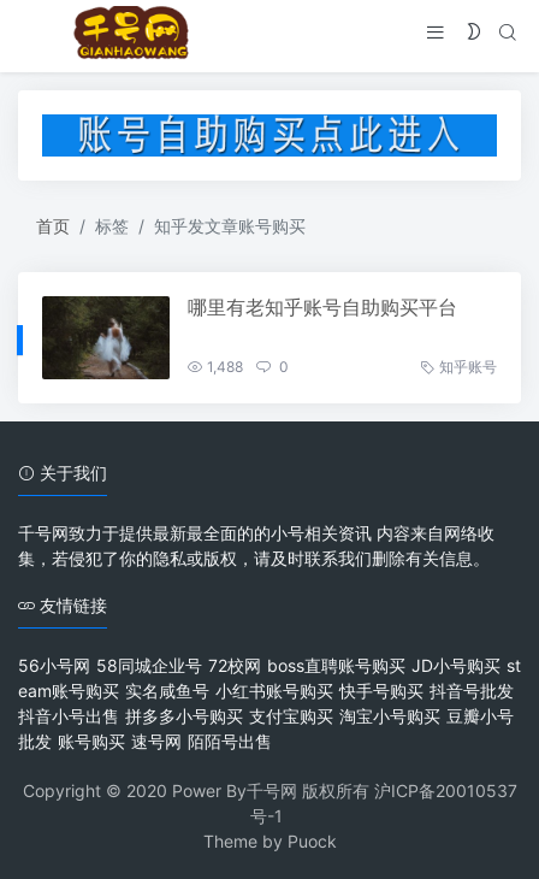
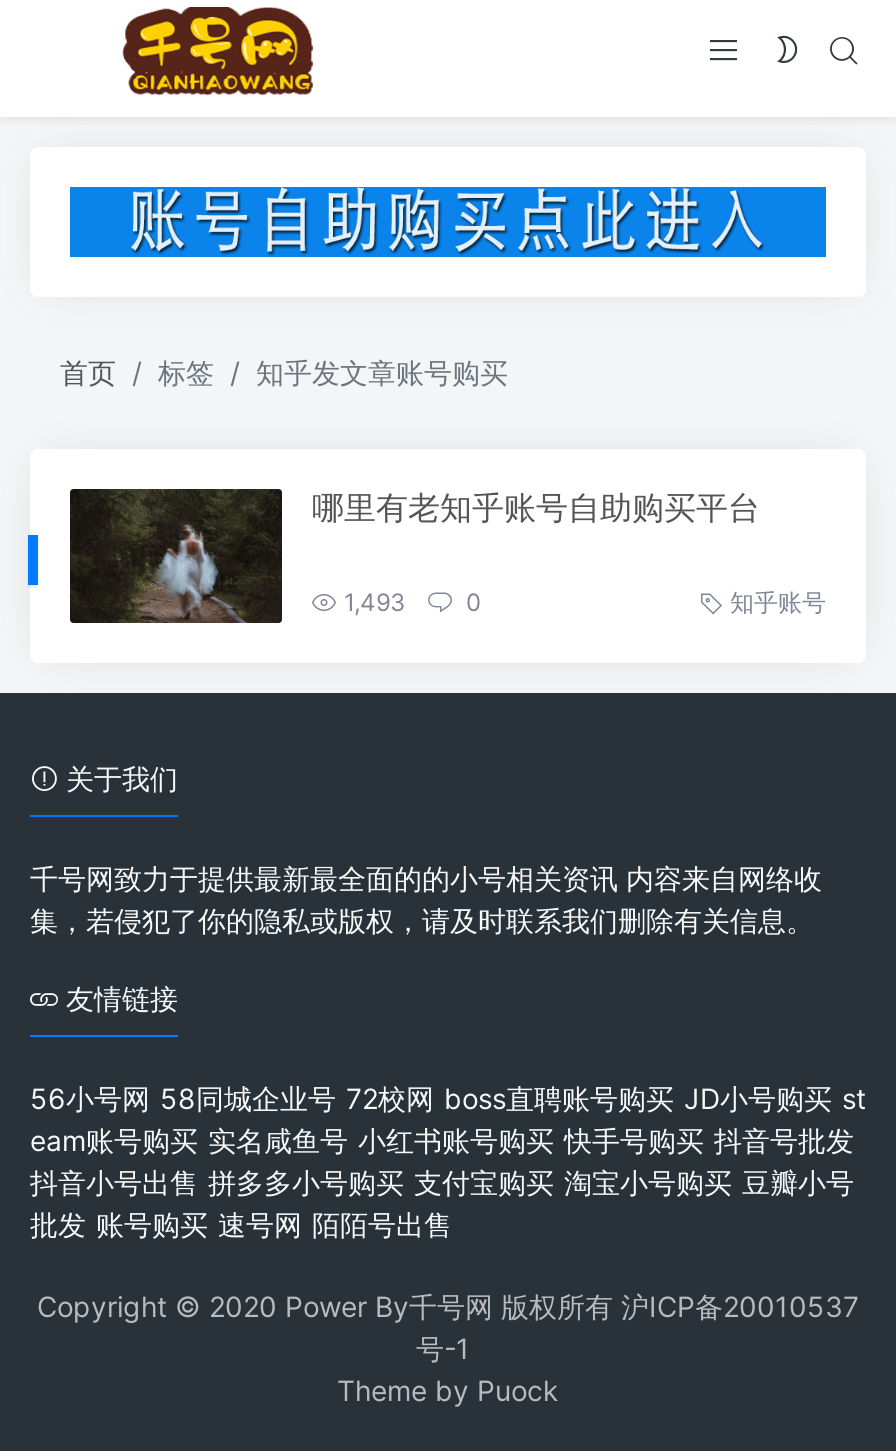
[207,357,289,375] 1,488 0 -> [344,588,482,618] 1,493 0

